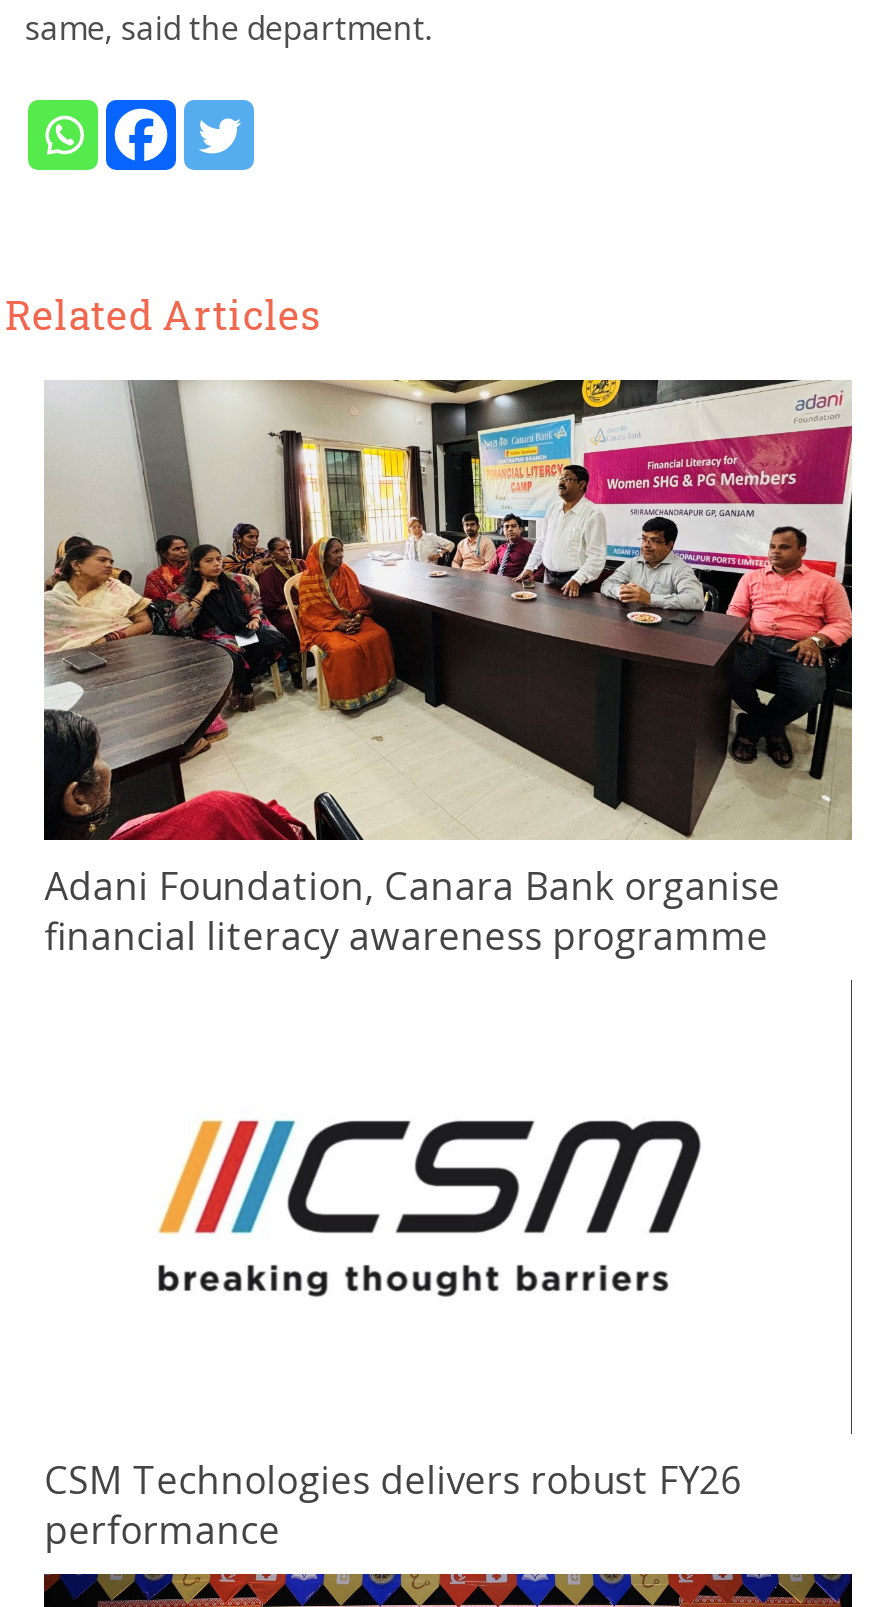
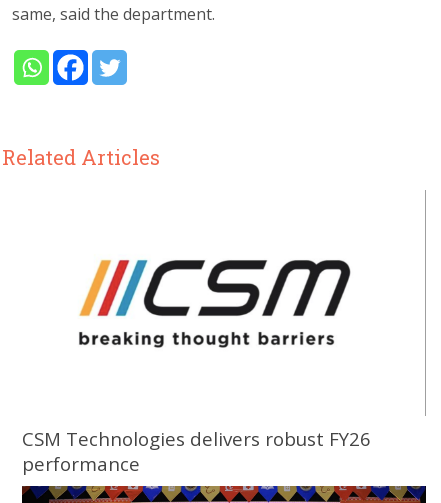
[42,378,854,961] [image] | Adani Foundation, Canara Bank organise | financial literacy awareness programme -> none

